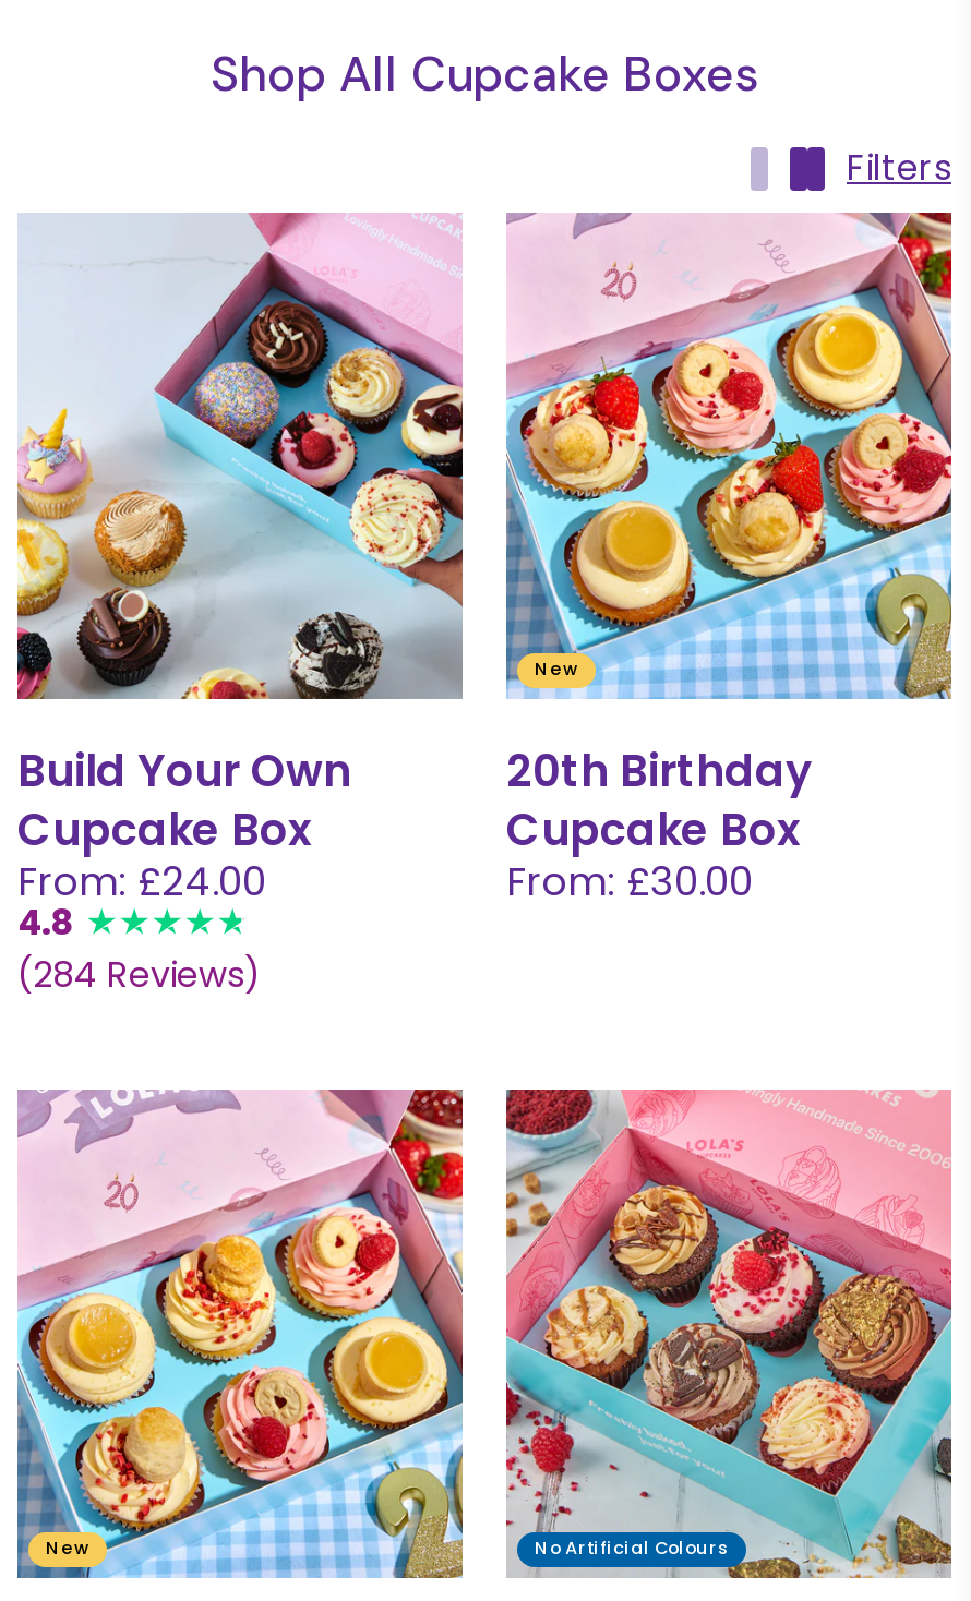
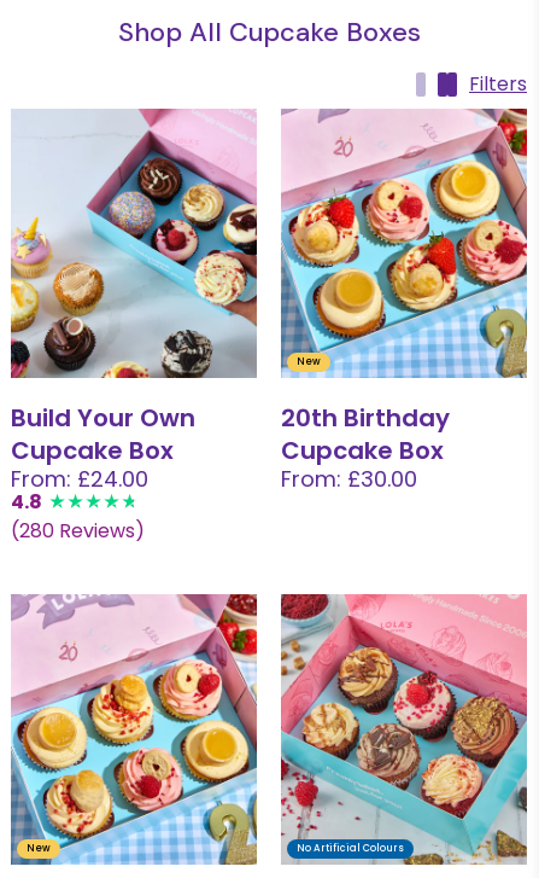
[17,950,262,1001] (284 Reviews) -> [11,517,145,545] (280 Reviews)

